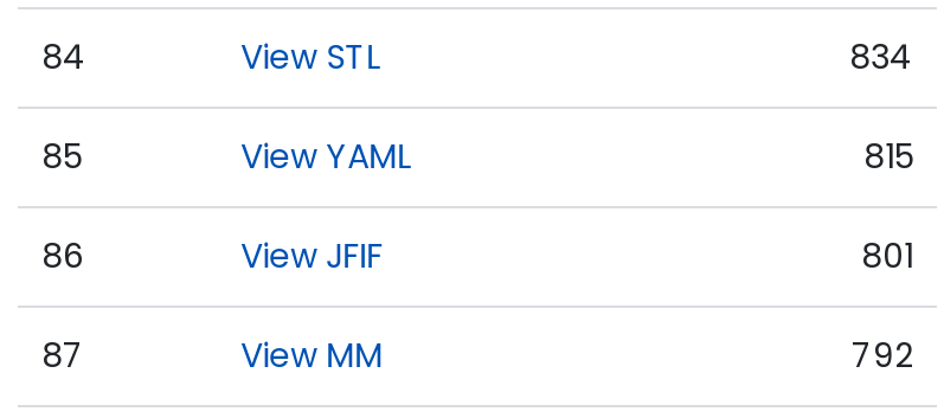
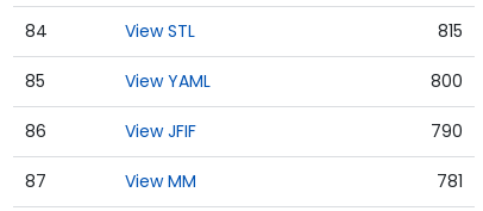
[849,33,913,81] 834 -> [438,19,463,43] 815
[863,133,913,180] 815 -> [431,69,463,93] 800
[861,232,913,279] 801 -> [431,119,463,143] 790
[852,332,913,379] 792 -> [437,169,463,193] 781

